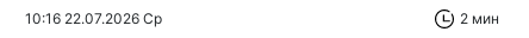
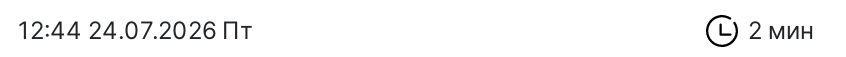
[25,9,162,27] 10:16 22.07.2026 Ср -> [18,15,252,45] 12:44 24.07.2026 Пт

